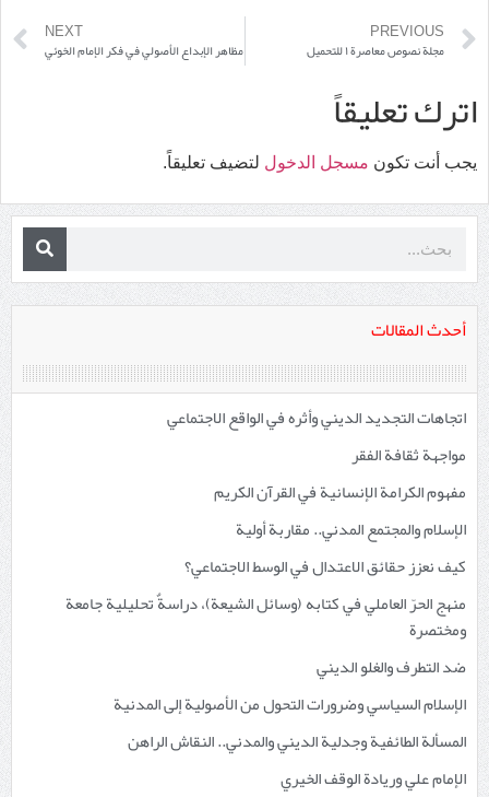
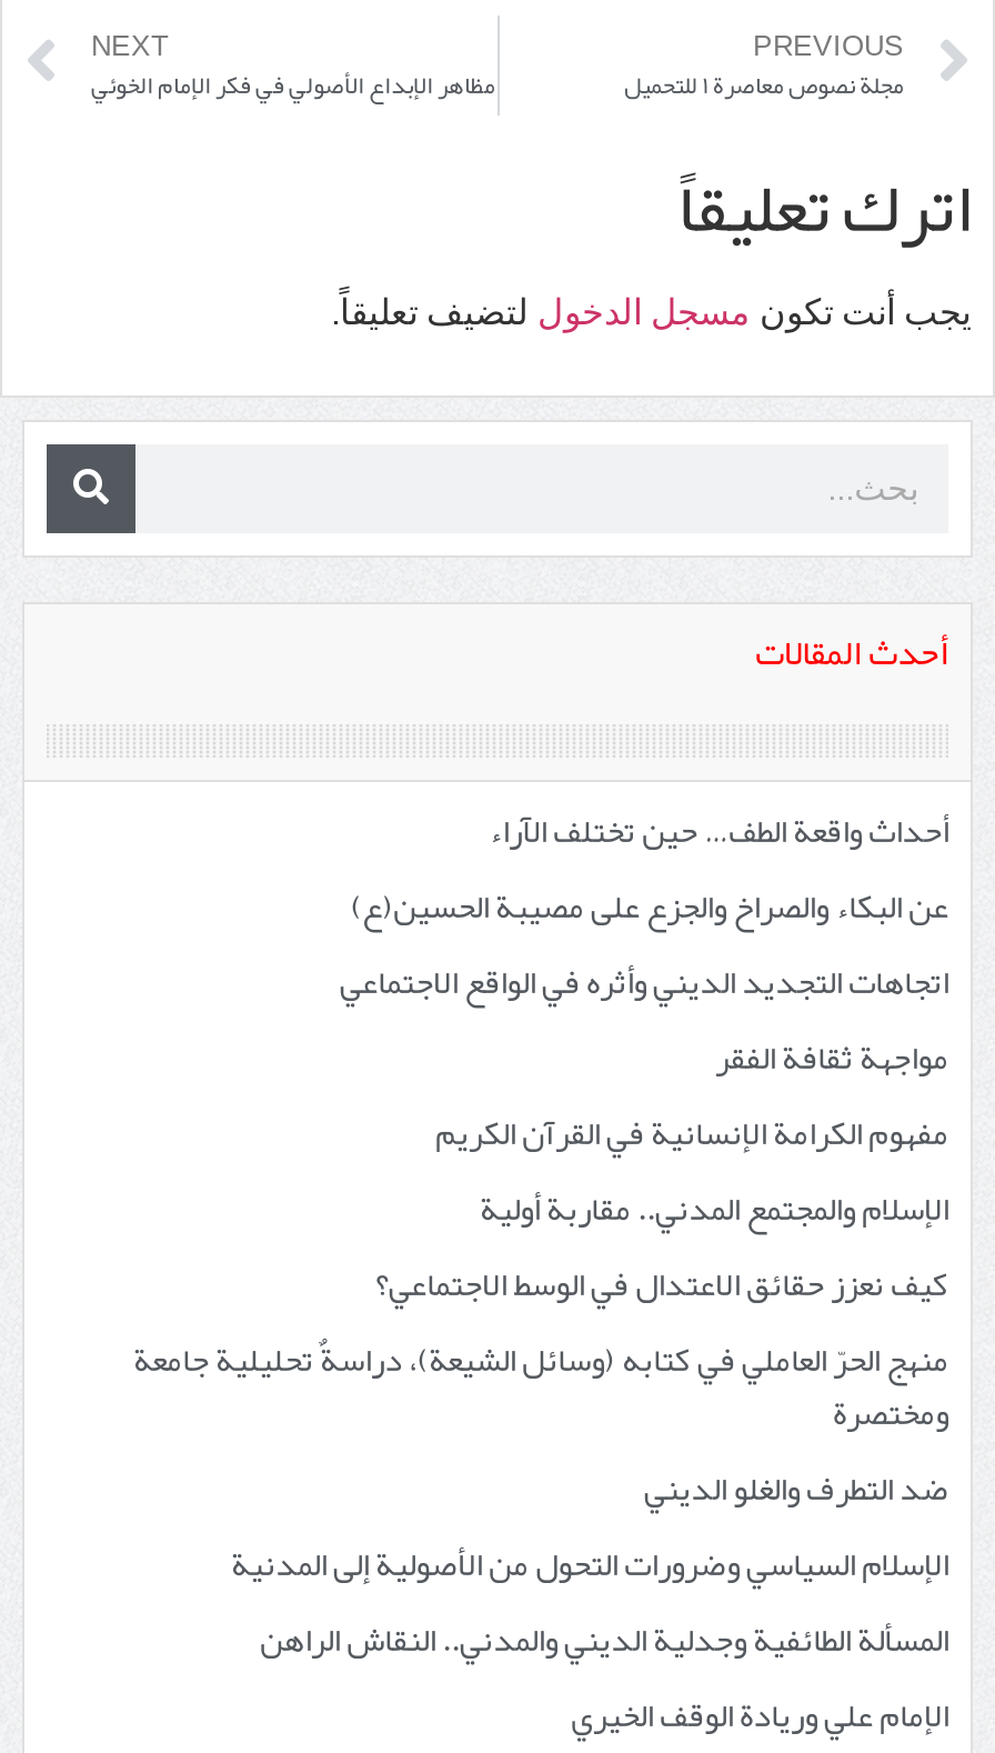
none -> [351,797,948,939] أحداث واقعة الطف… حين تختلف الآراء | عن البكاء والصراخ والجزع على مصيبة الحسين(ع)

